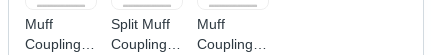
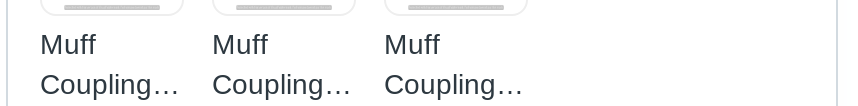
[111,16,170,32] Split Muff -> [212,28,268,60] Muff

